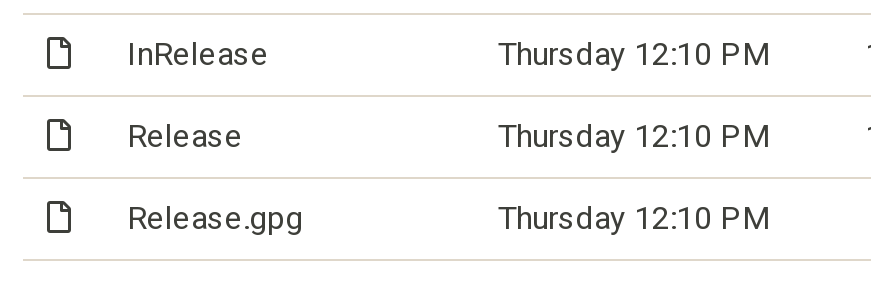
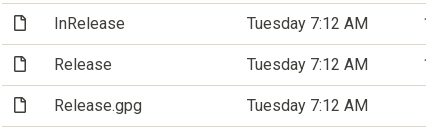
[498,35,770,73] Thursday 12:10 PM -> [247,14,368,33] Tuesday 7:12 AM
[498,117,770,155] Thursday 12:10 PM -> [247,55,368,74] Tuesday 7:12 AM
[498,199,770,237] Thursday 12:10 PM -> [247,96,368,115] Tuesday 7:12 AM

